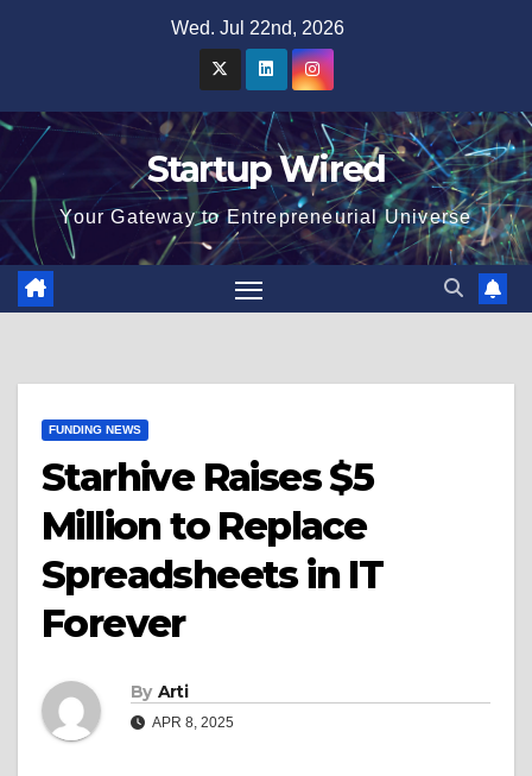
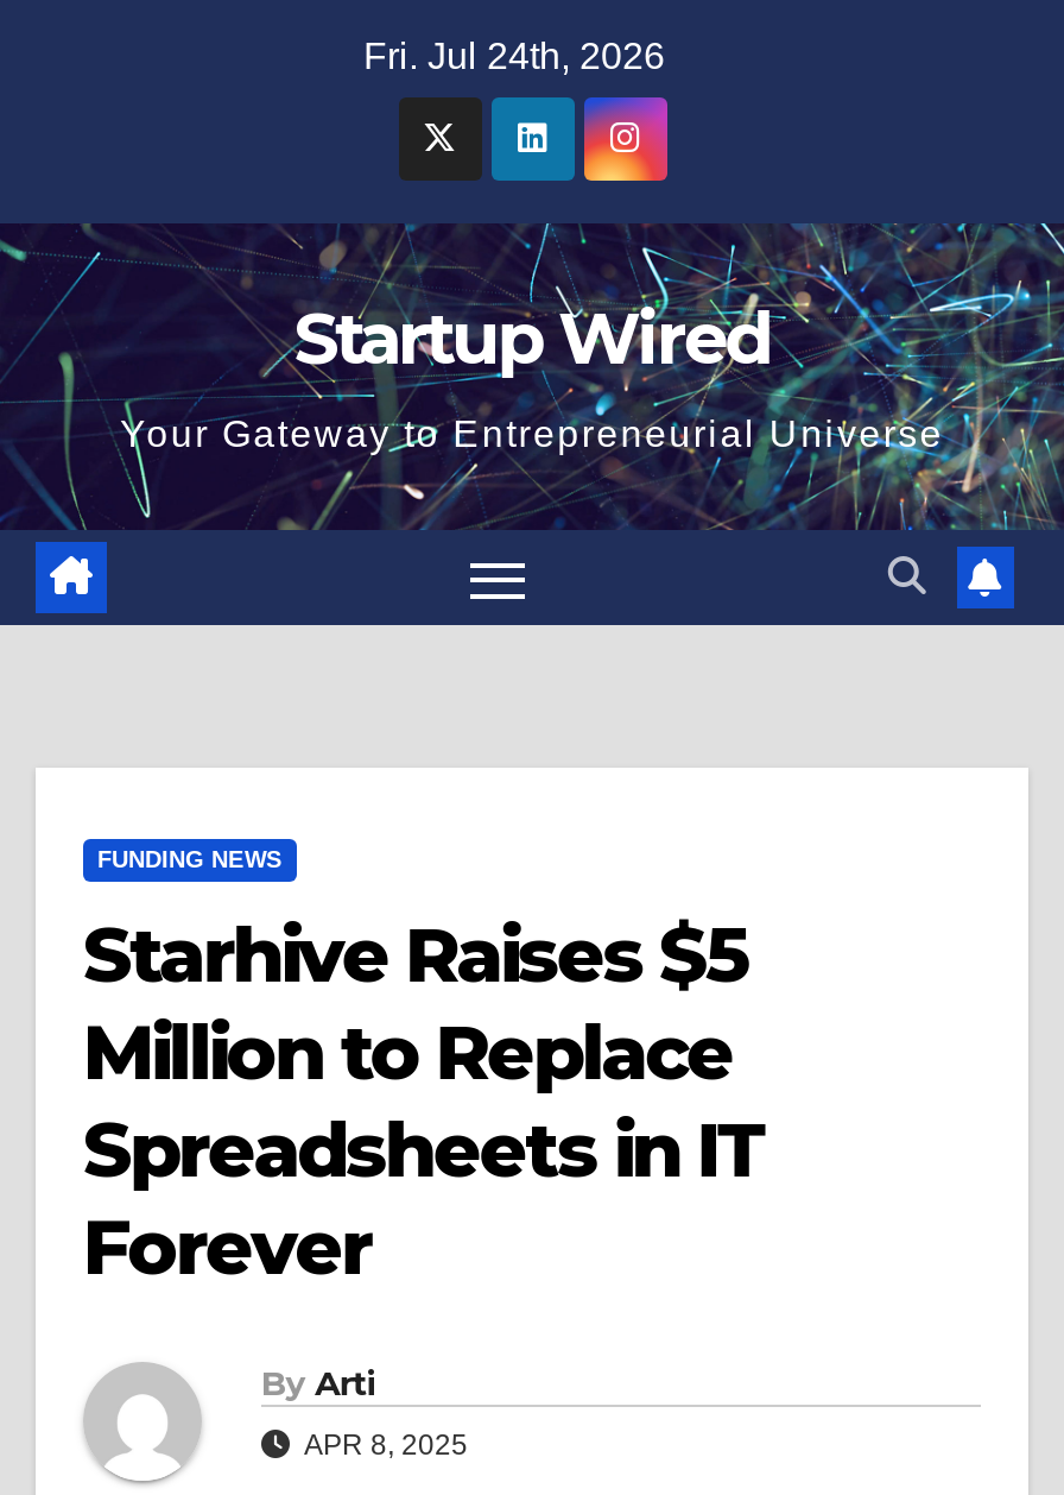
[170,18,344,38] Wed. Jul 22nd, 2026 -> [363,36,665,76] Fri. Jul 24th, 2026

